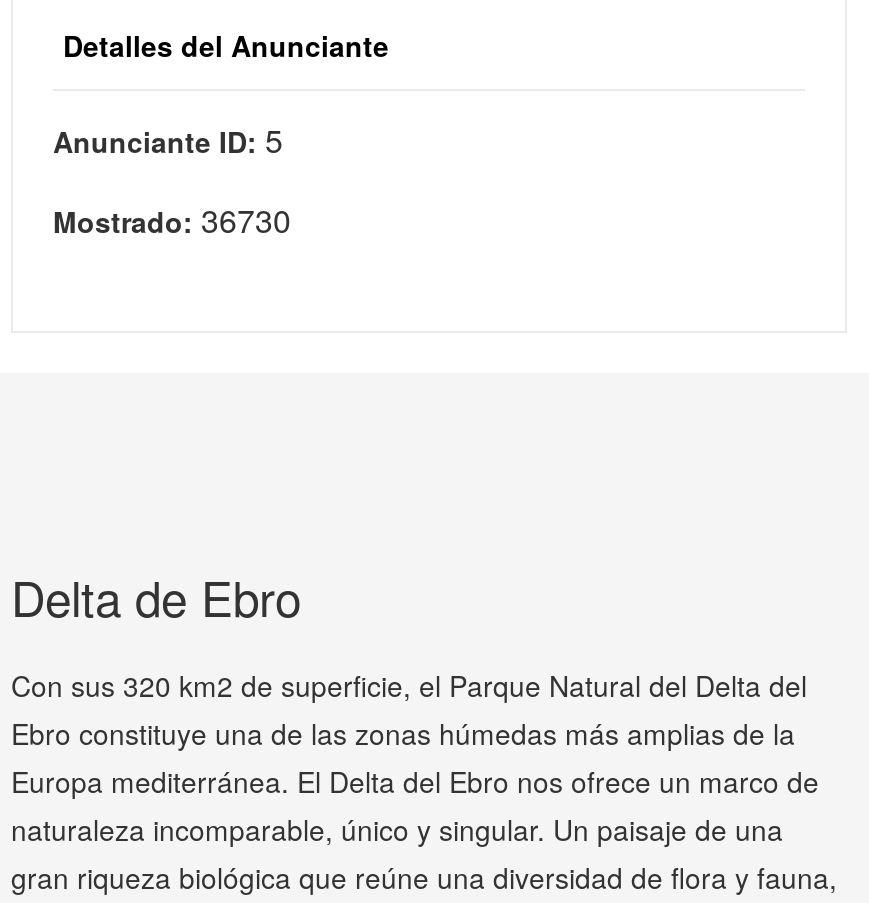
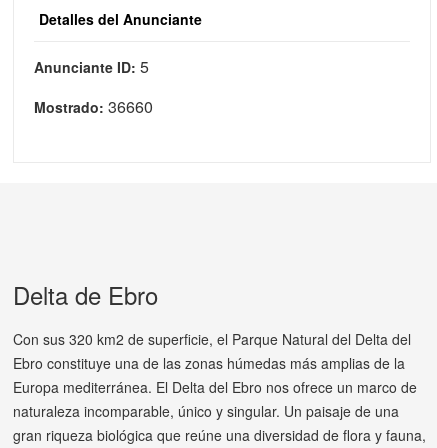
[53,197,291,243] Mostrado: 36730 -> [34,95,153,118] Mostrado: 36660

